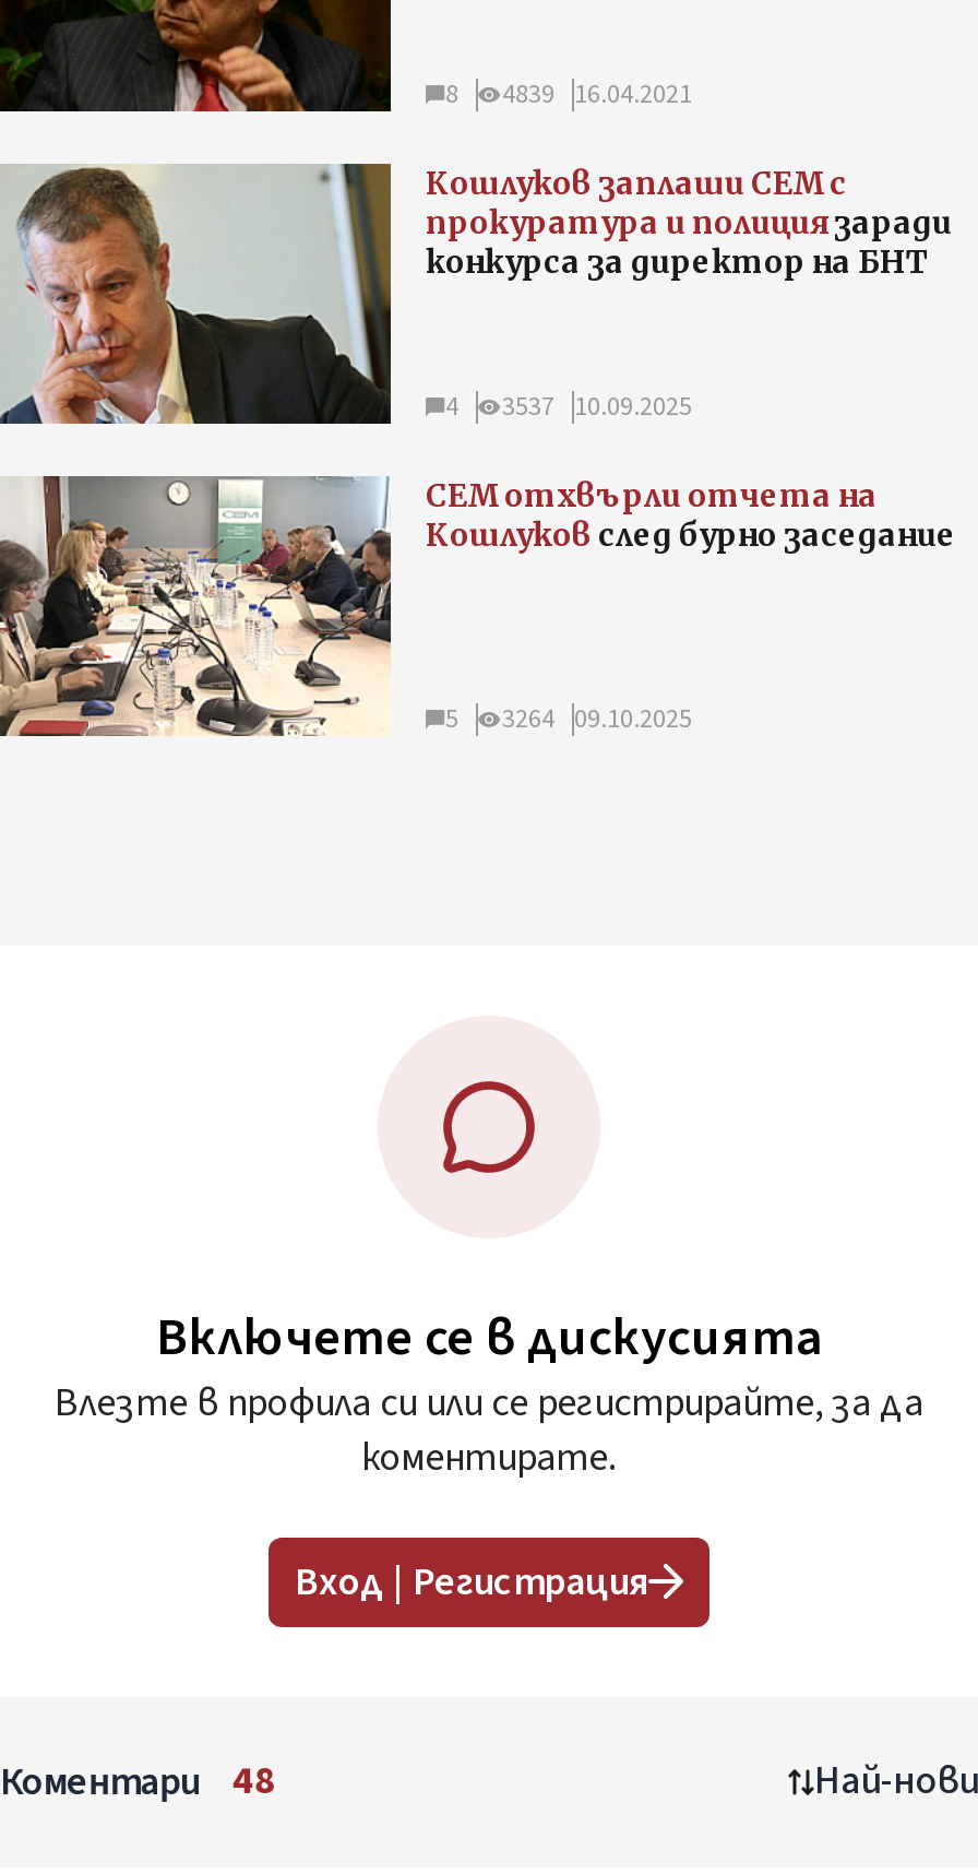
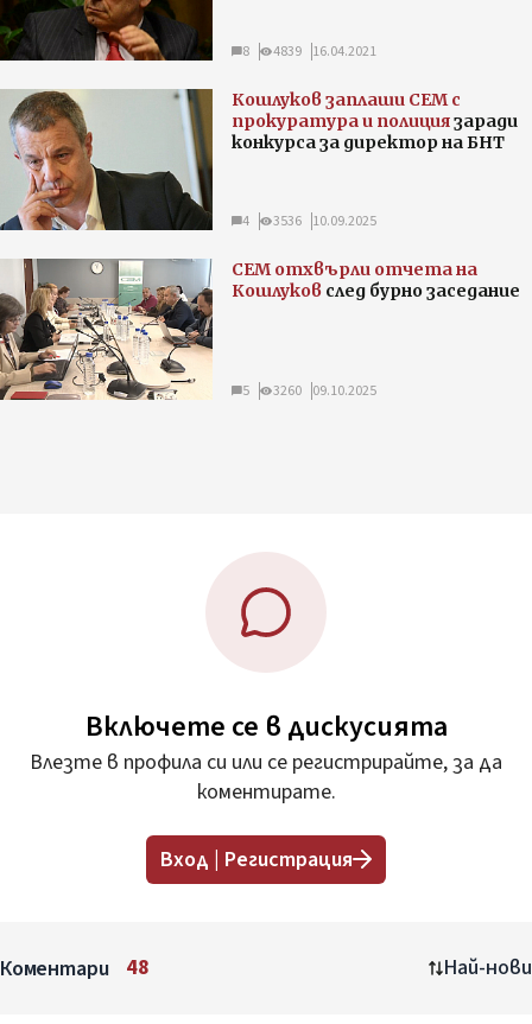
[445,388,692,425] 4 3537 10.09.2025 -> [242,211,376,231] 4 3536 10.09.2025
[445,700,692,737] 5 3264 09.10.2025 -> [242,380,376,400] 5 3260 09.10.2025

